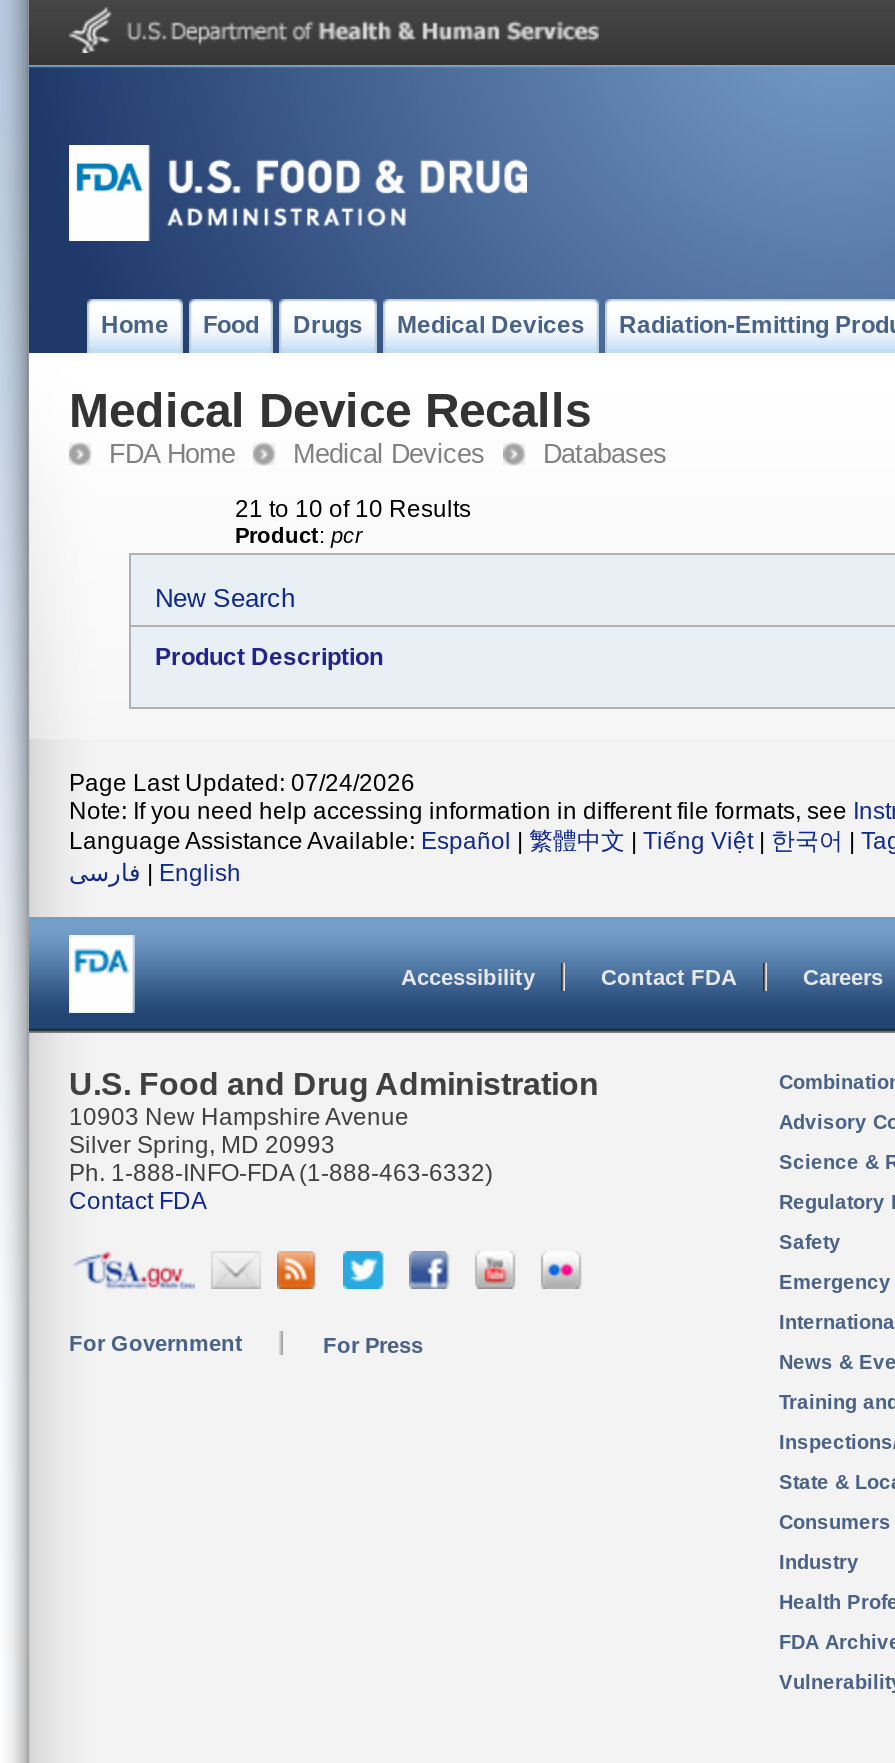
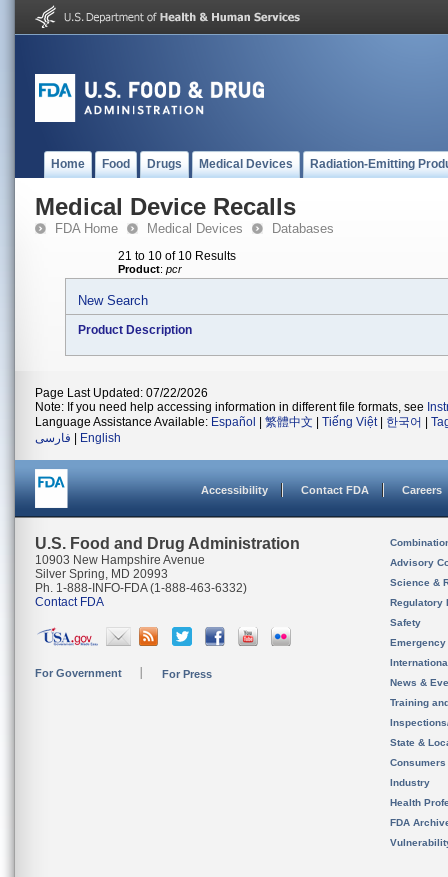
[69,769,415,797] Page Last Updated: 07/24/2026 -> [35,386,208,400] Page Last Updated: 07/22/2026

